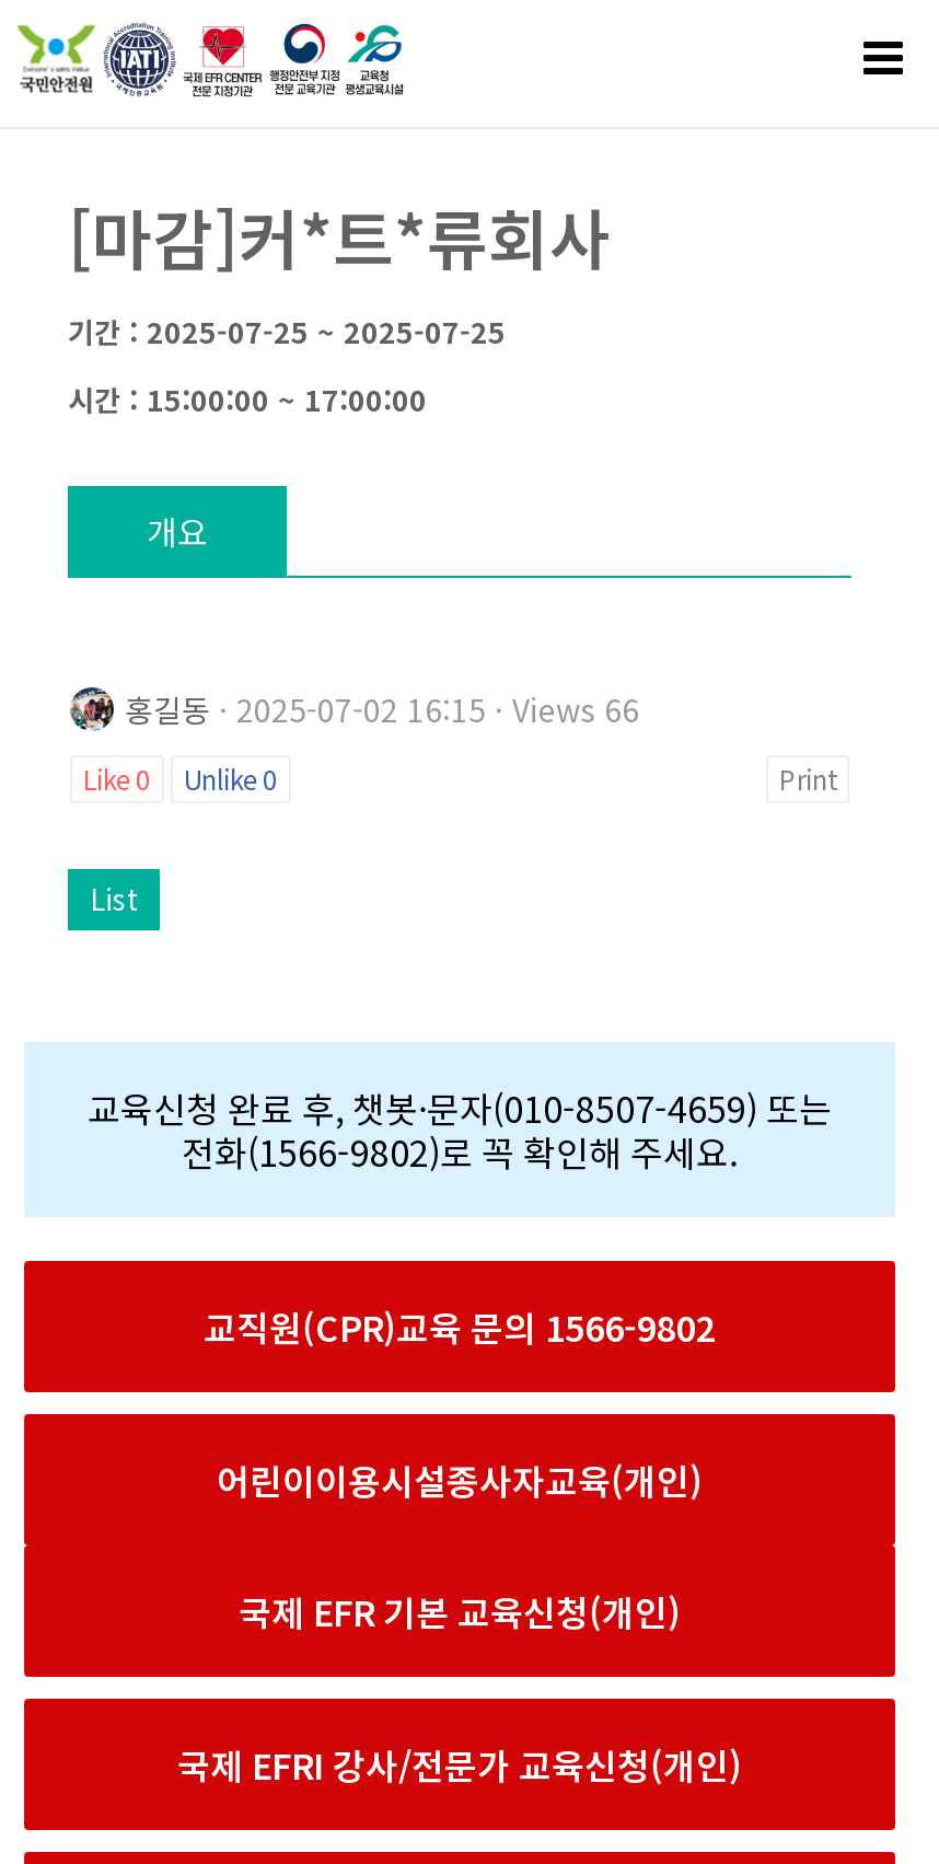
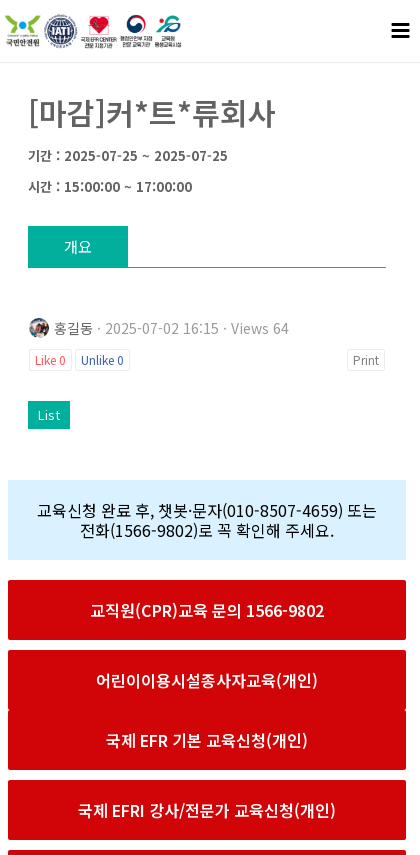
[125,687,639,730] 홍길동 · 2025-07-02 16:15 · Views 66 -> [54,318,289,338] 홍길동 · 2025-07-02 16:15 · Views 64

